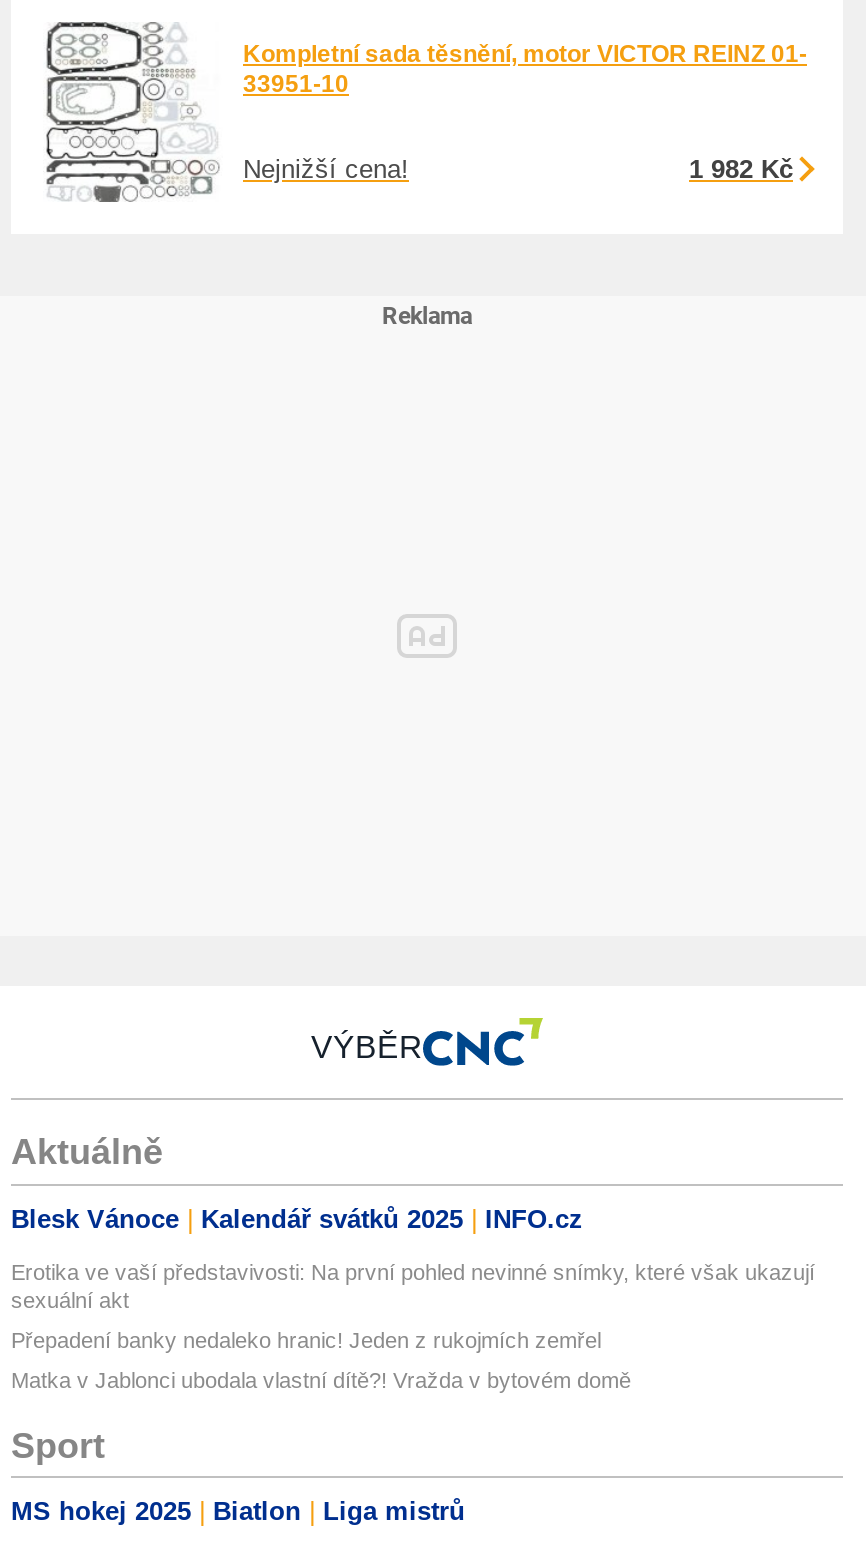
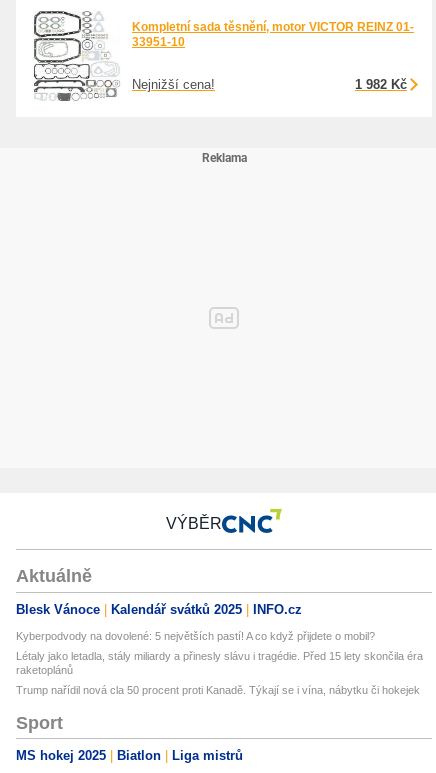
[11,1260,815,1312] Erotika ve vaší představivosti: Na první pohled nevinné snímky, které však ukazují | sexuální akt -> [16,630,375,642] Kyberpodvody na dovolené: 5 největších pastí! A co když přijdete o mobil?
[11,1328,601,1352] Přepadení banky nedaleko hranic! Jeden z rukojmích zemřel -> [16,650,423,676] Létaly jako letadla, stály miliardy a přinesly slávu i tragédie. Před 15 lety skončila éra | raketoplánů
[11,1368,631,1392] Matka v Jablonci ubodala vlastní dítě?! Vražda v bytovém domě -> [16,684,420,696] Trump nařídil nová cla 50 procent proti Kanadě. Týkají se i vína, nábytku či hokejek

